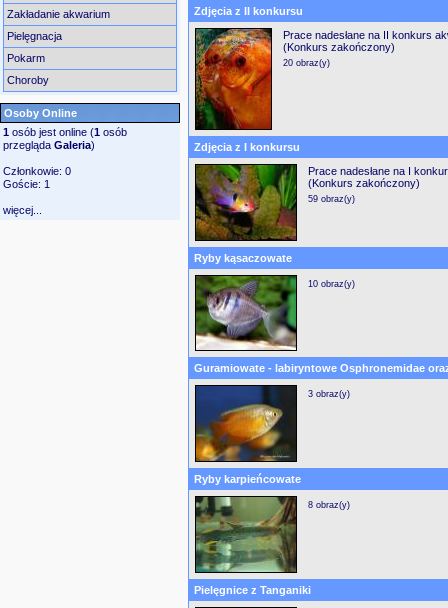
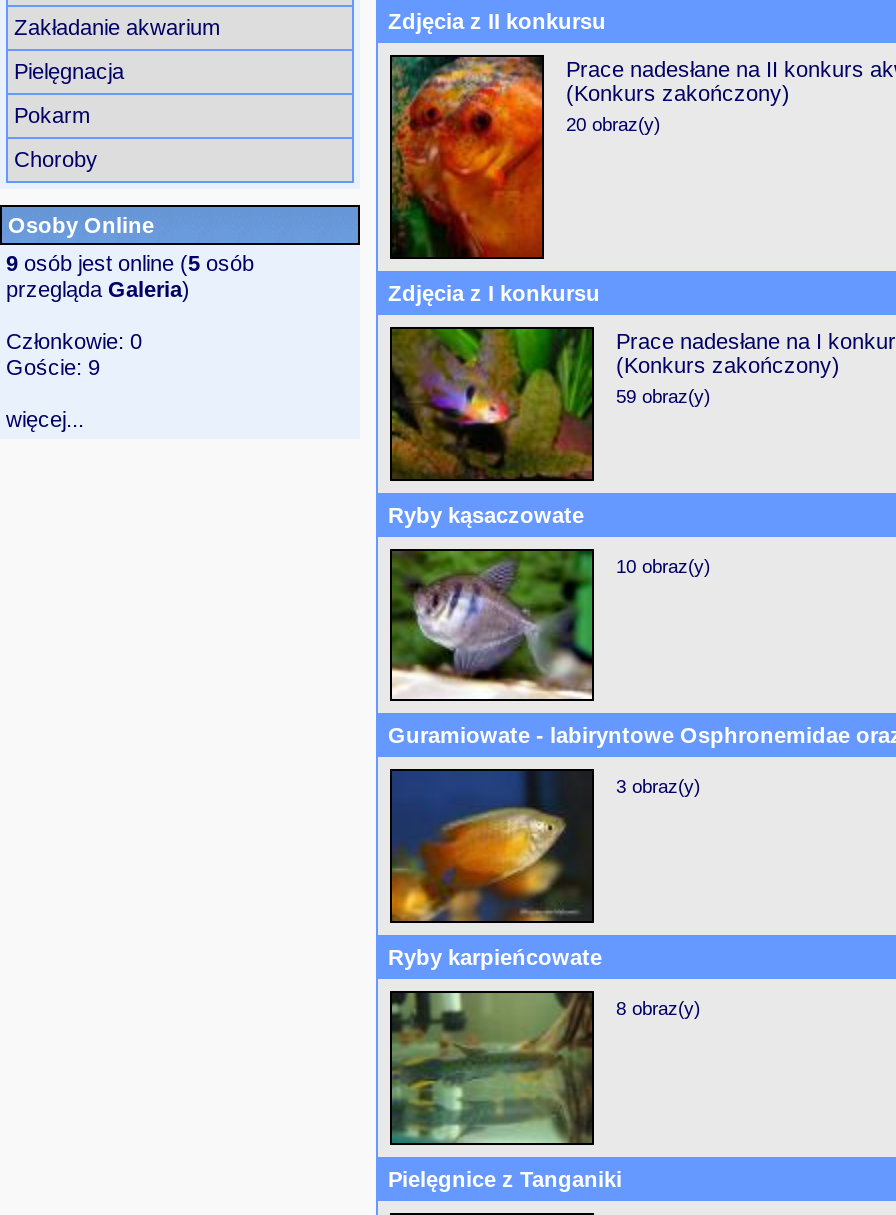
[3,126,127,138] 1 osób jest online (1 osób -> [6,251,254,275] 9 osób jest online (5 osób
[3,178,50,190] Goście: 1 -> [6,355,100,379] Goście: 9

